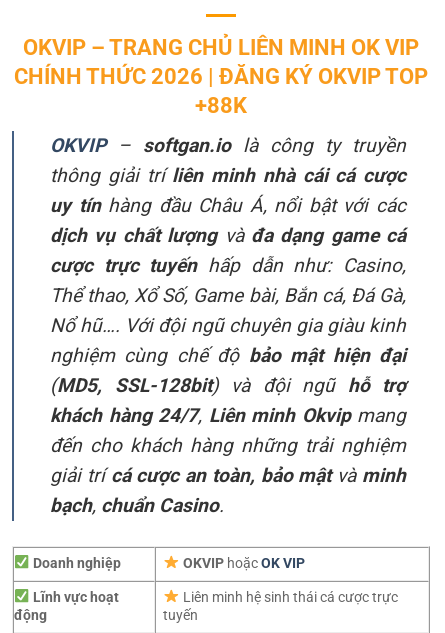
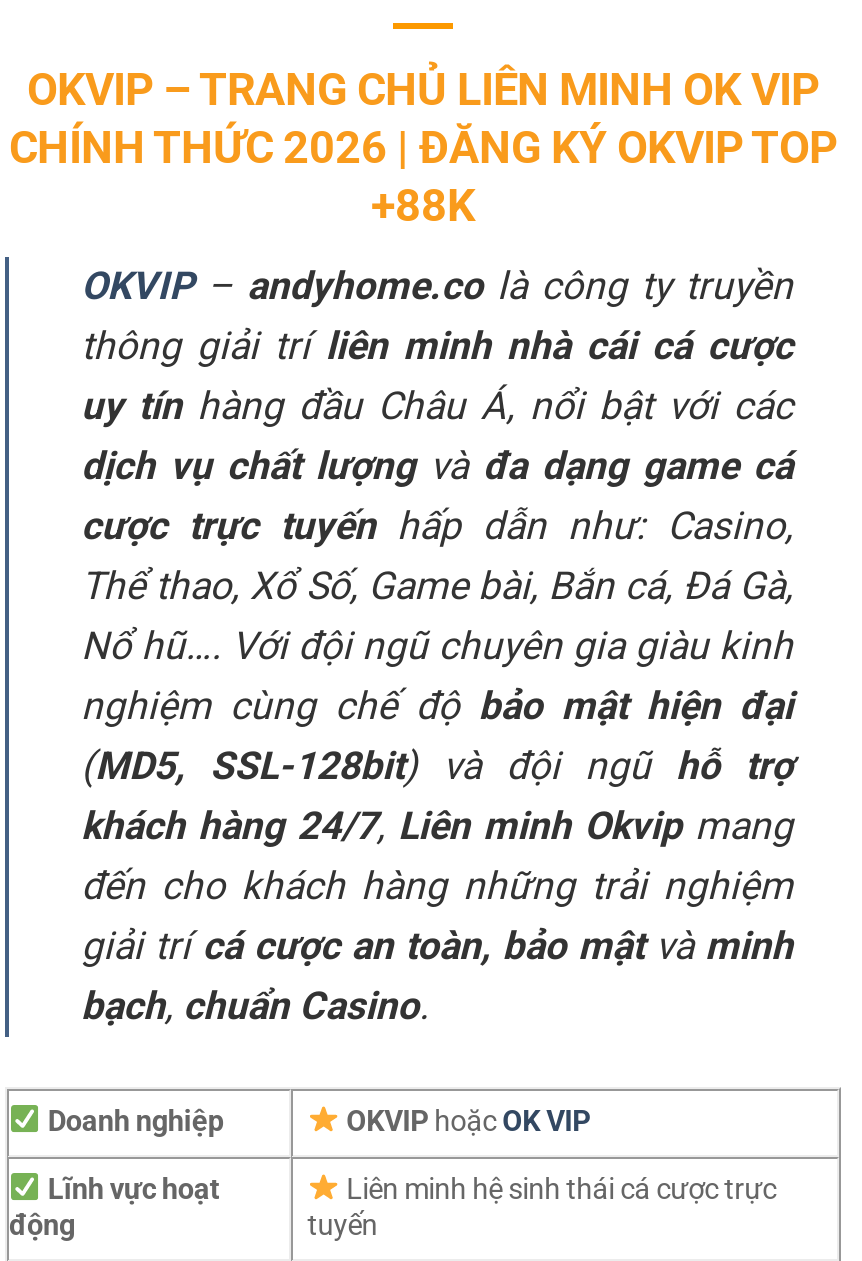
[50,134,406,157] OKVIP – softgan.io là công ty truyền -> [81,263,793,309] OKVIP – andyhome.co là công ty truyền

